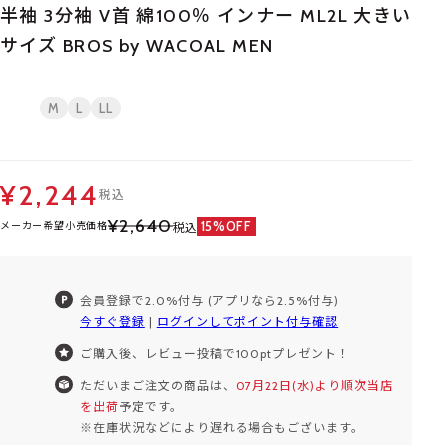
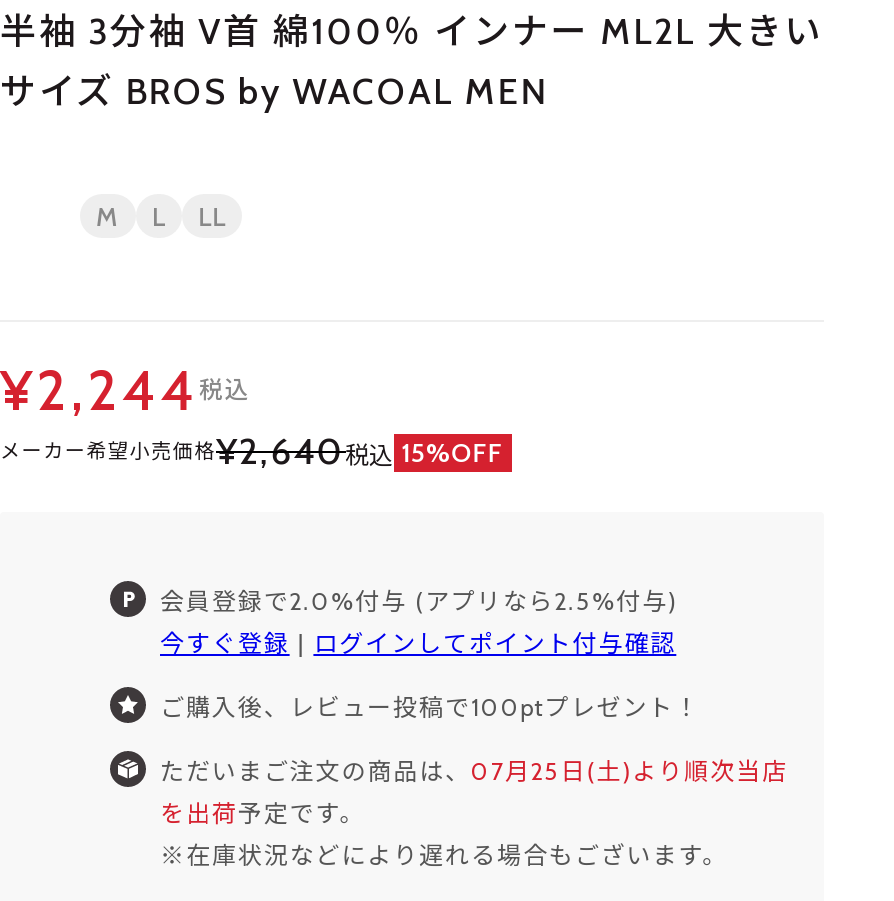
[80,377,393,392] ただいまご注文の商品は、07月22日(水)より順次当店 -> [160,755,788,785] ただいまご注文の商品は、07月25日(土)より順次当店

